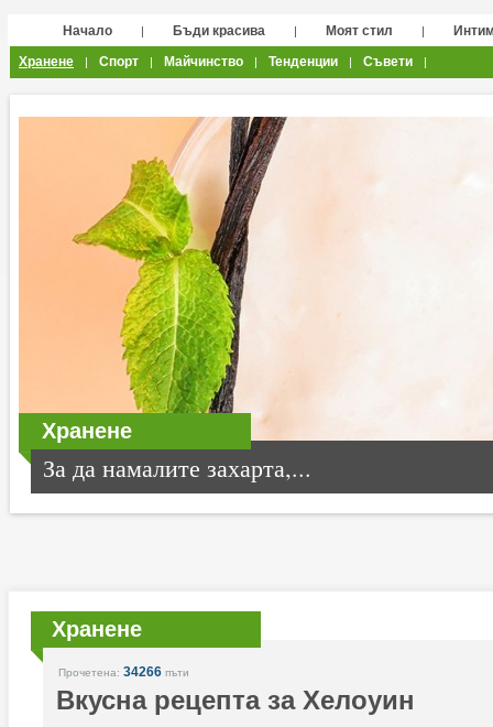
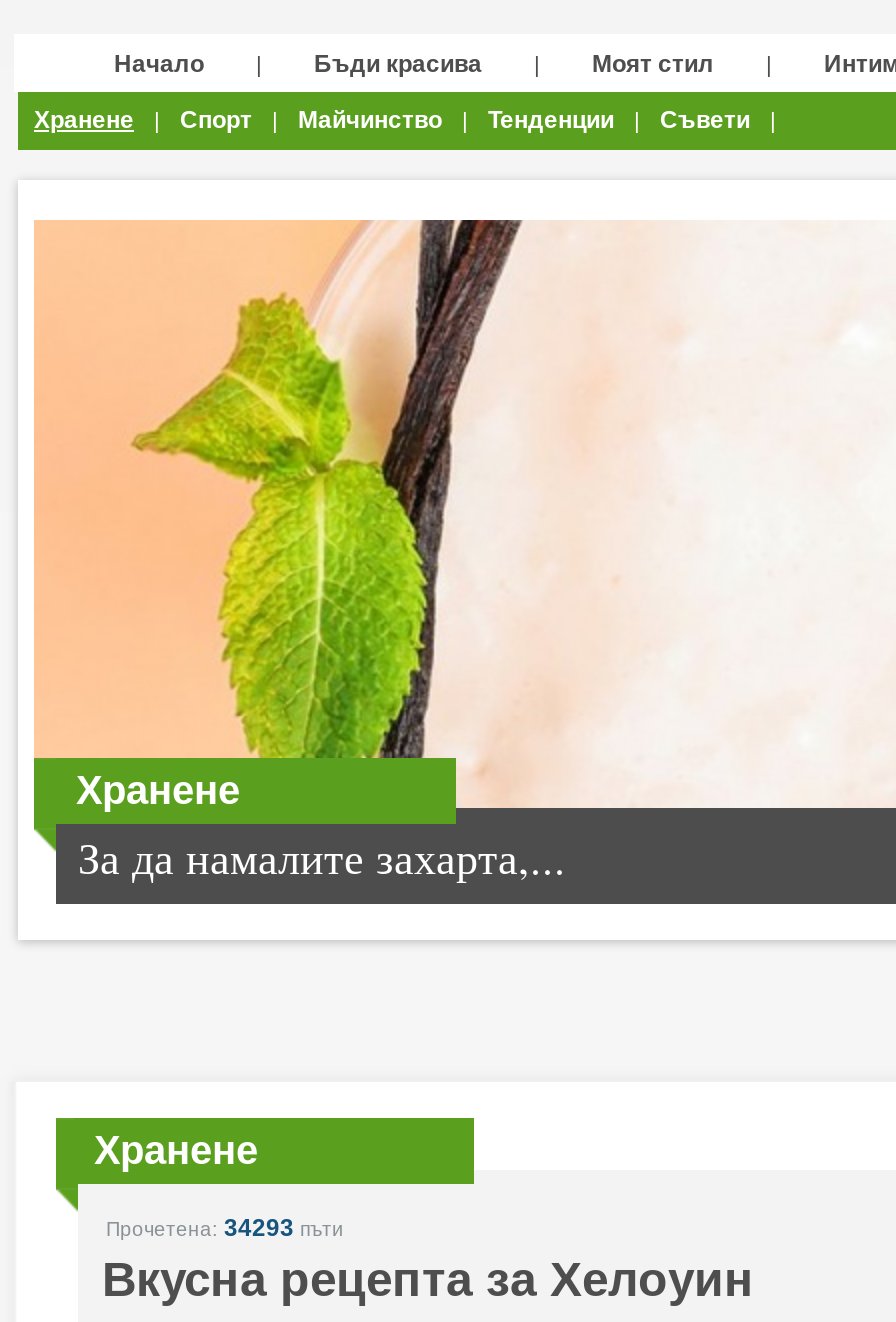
[58,664,189,680] Прочетена: 34266 пъти -> [106,1214,344,1242] Прочетена: 34293 пъти

